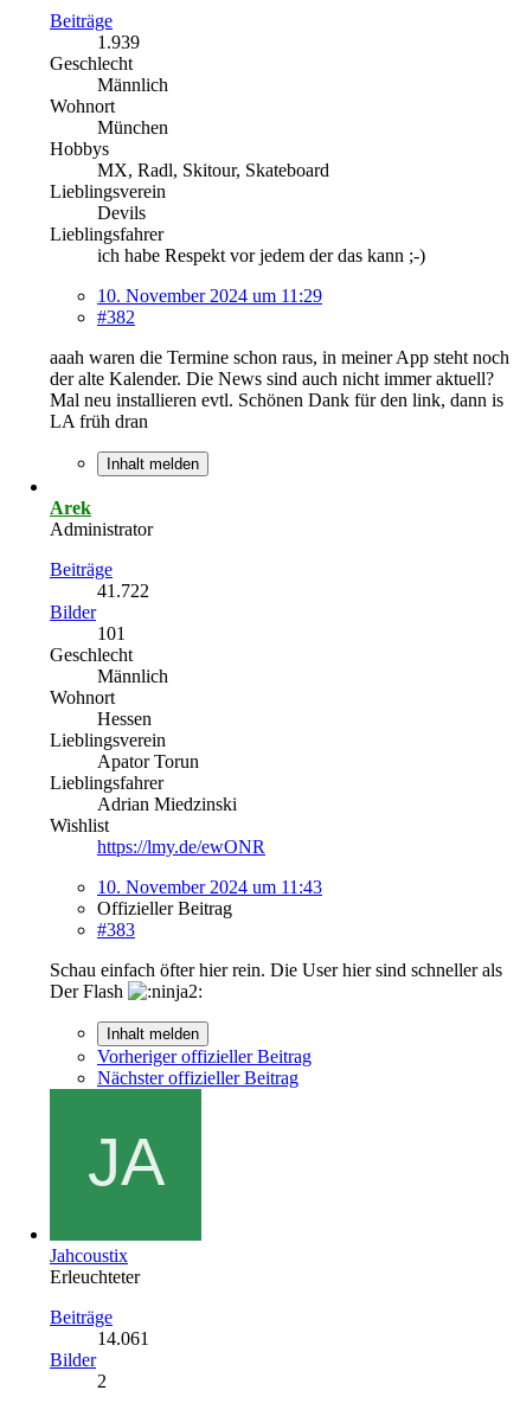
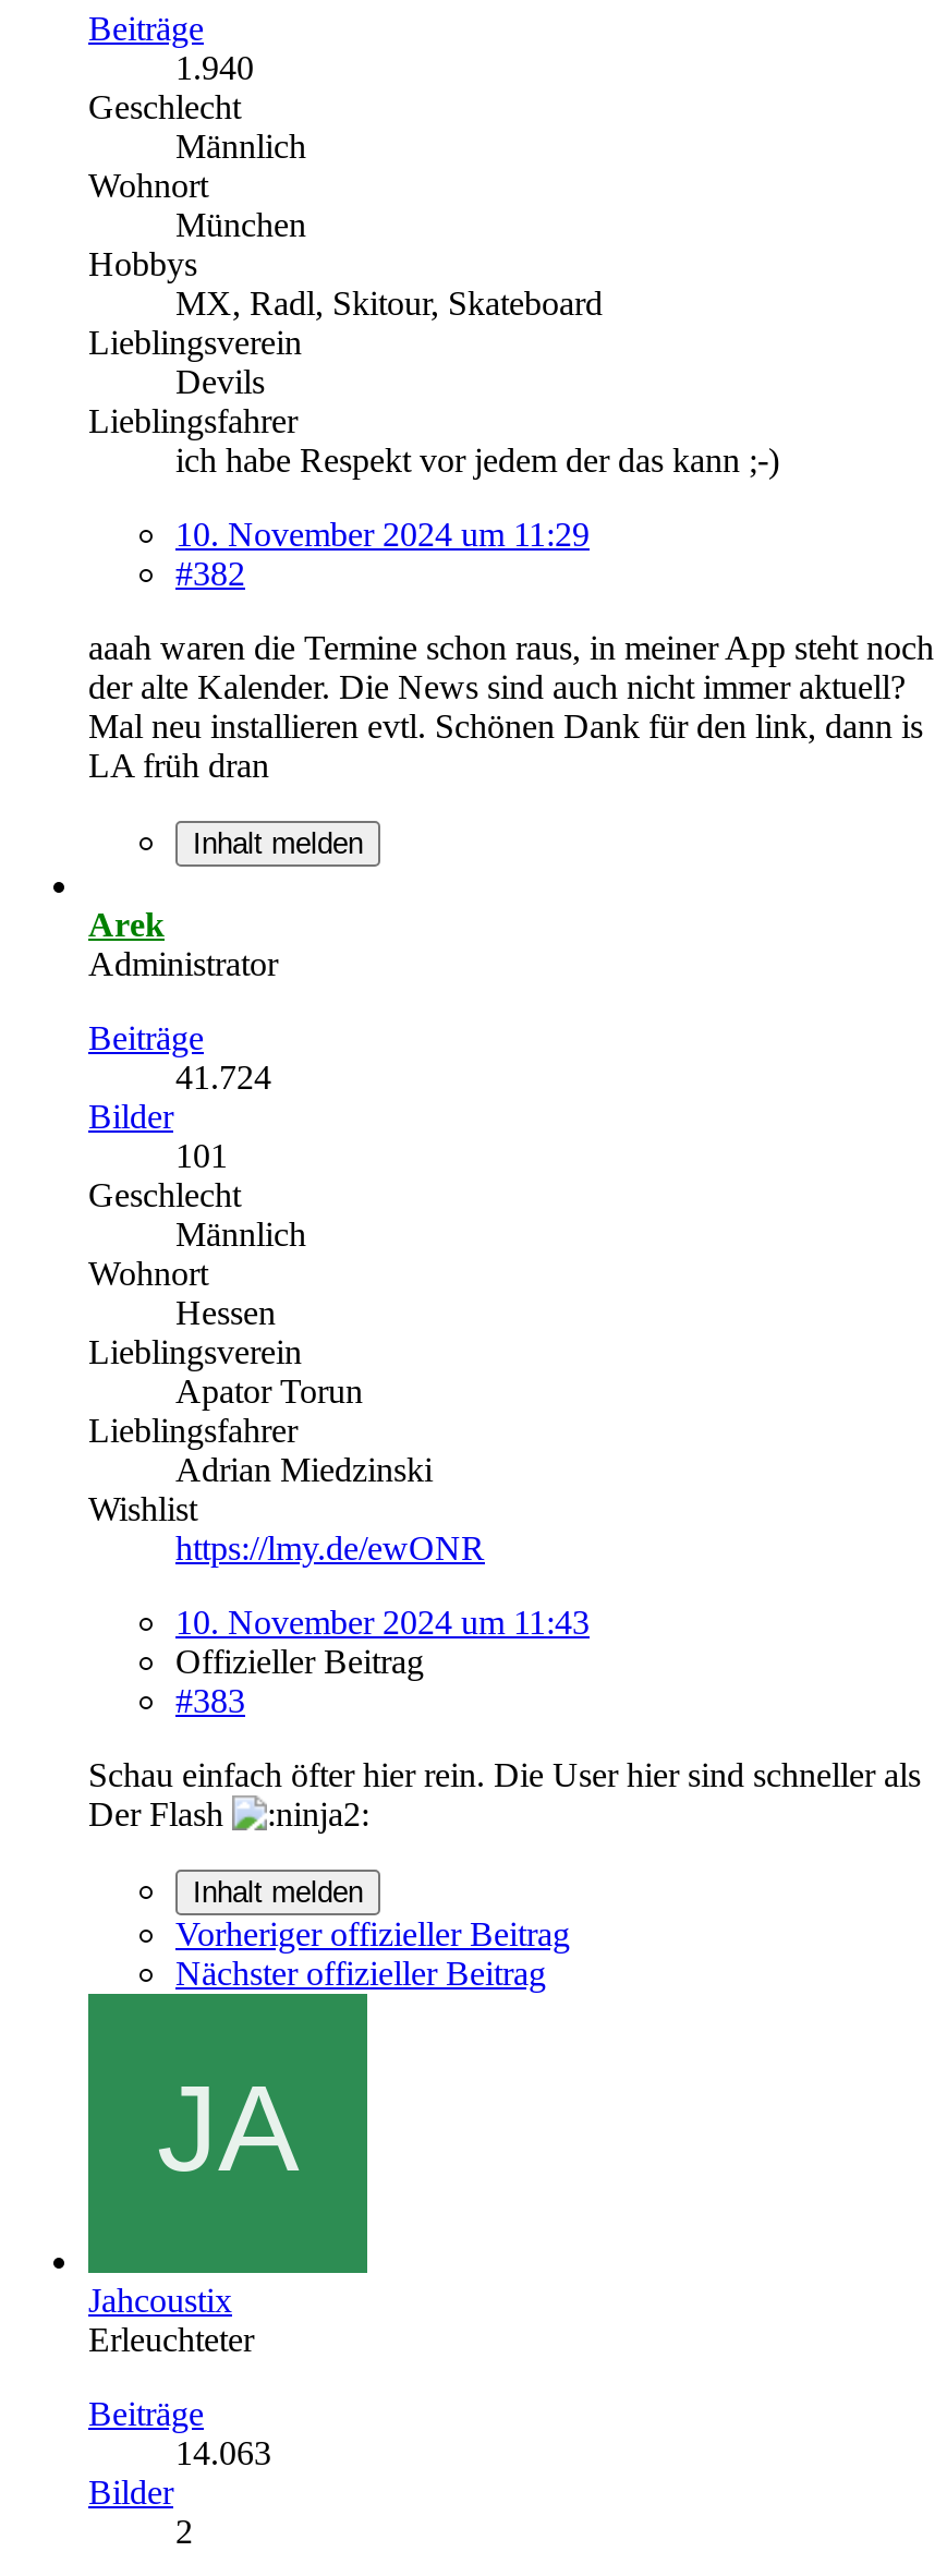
[97,32,140,52] 1.939 -> [175,49,254,86] 1.940
[97,580,149,601] 41.722 -> [175,1058,271,1095] 41.724
[97,1328,149,1348] 14.061 -> [175,2434,271,2471] 14.063

